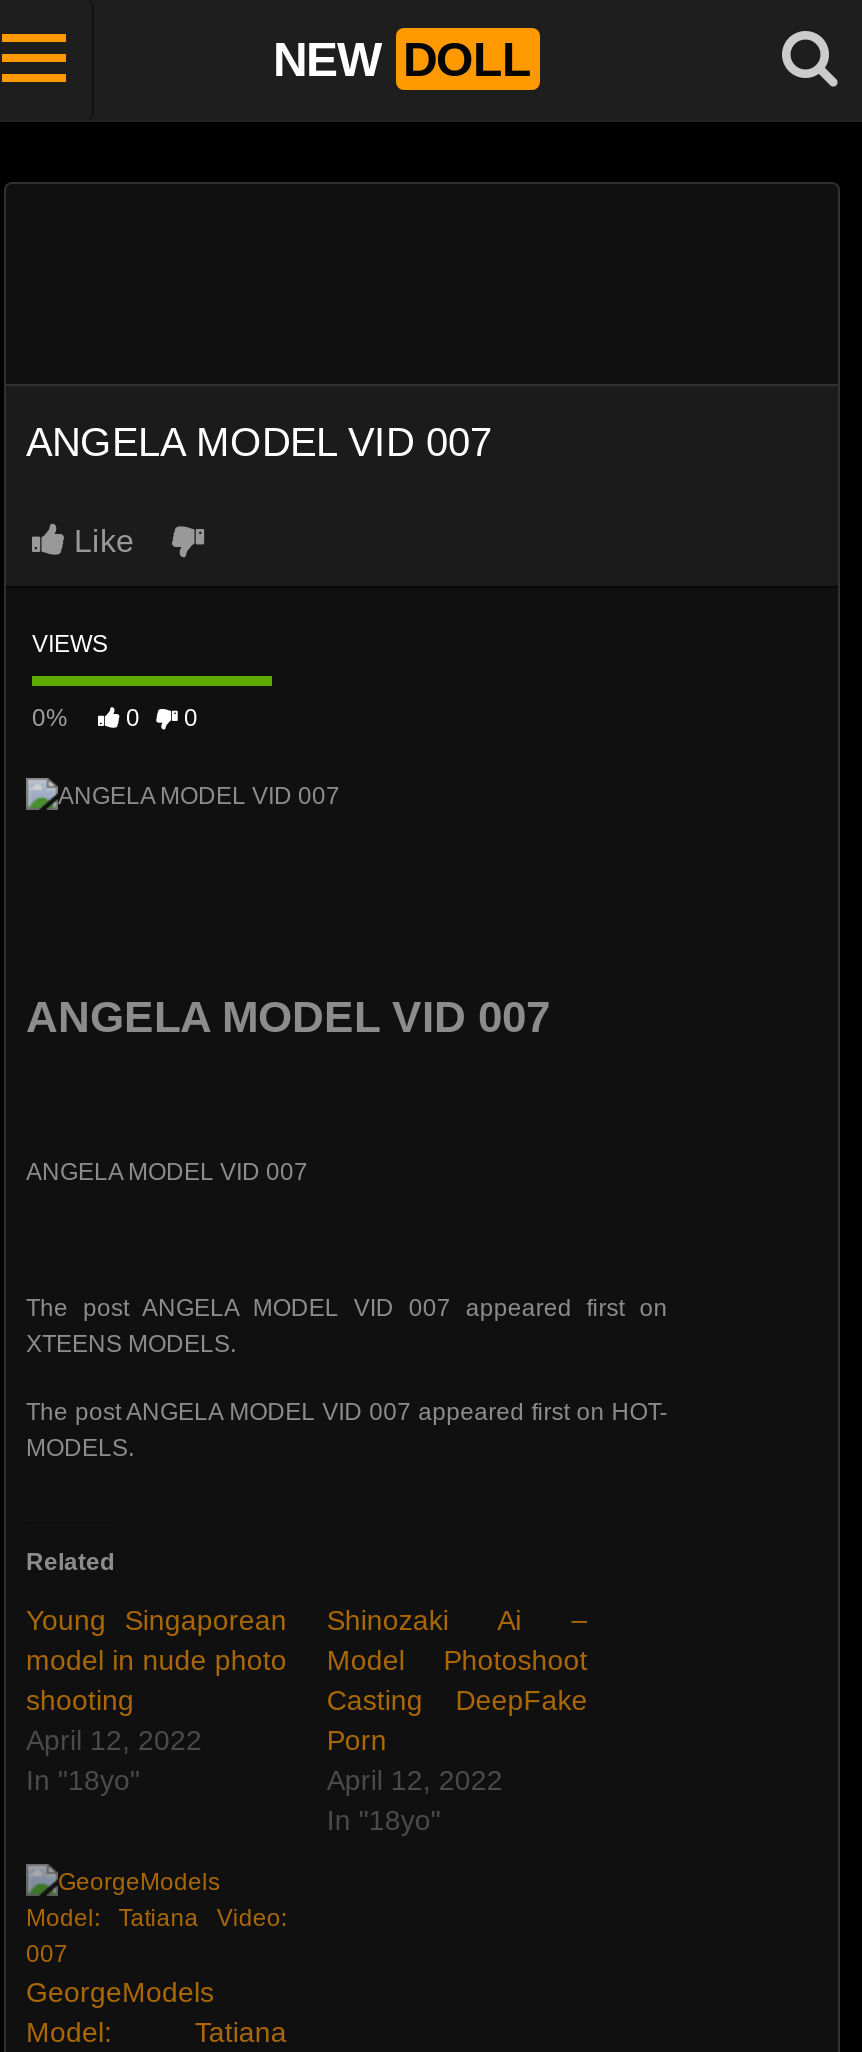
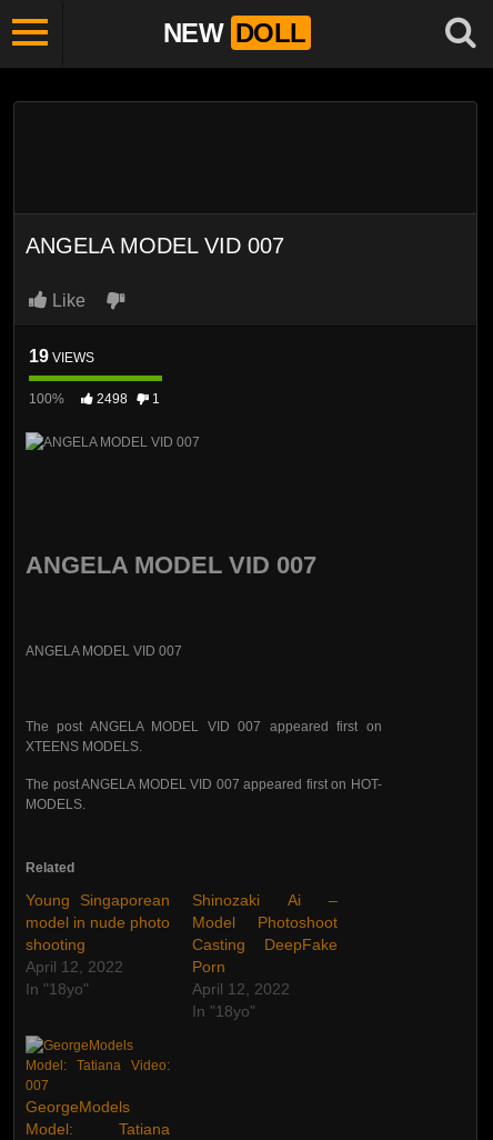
[32,630,108,658] VIEWS -> [29,347,94,366] 19 VIEWS
[32,704,198,732] 0% | 0 | 0 -> [29,391,160,407] 100% | 2498 | 1

